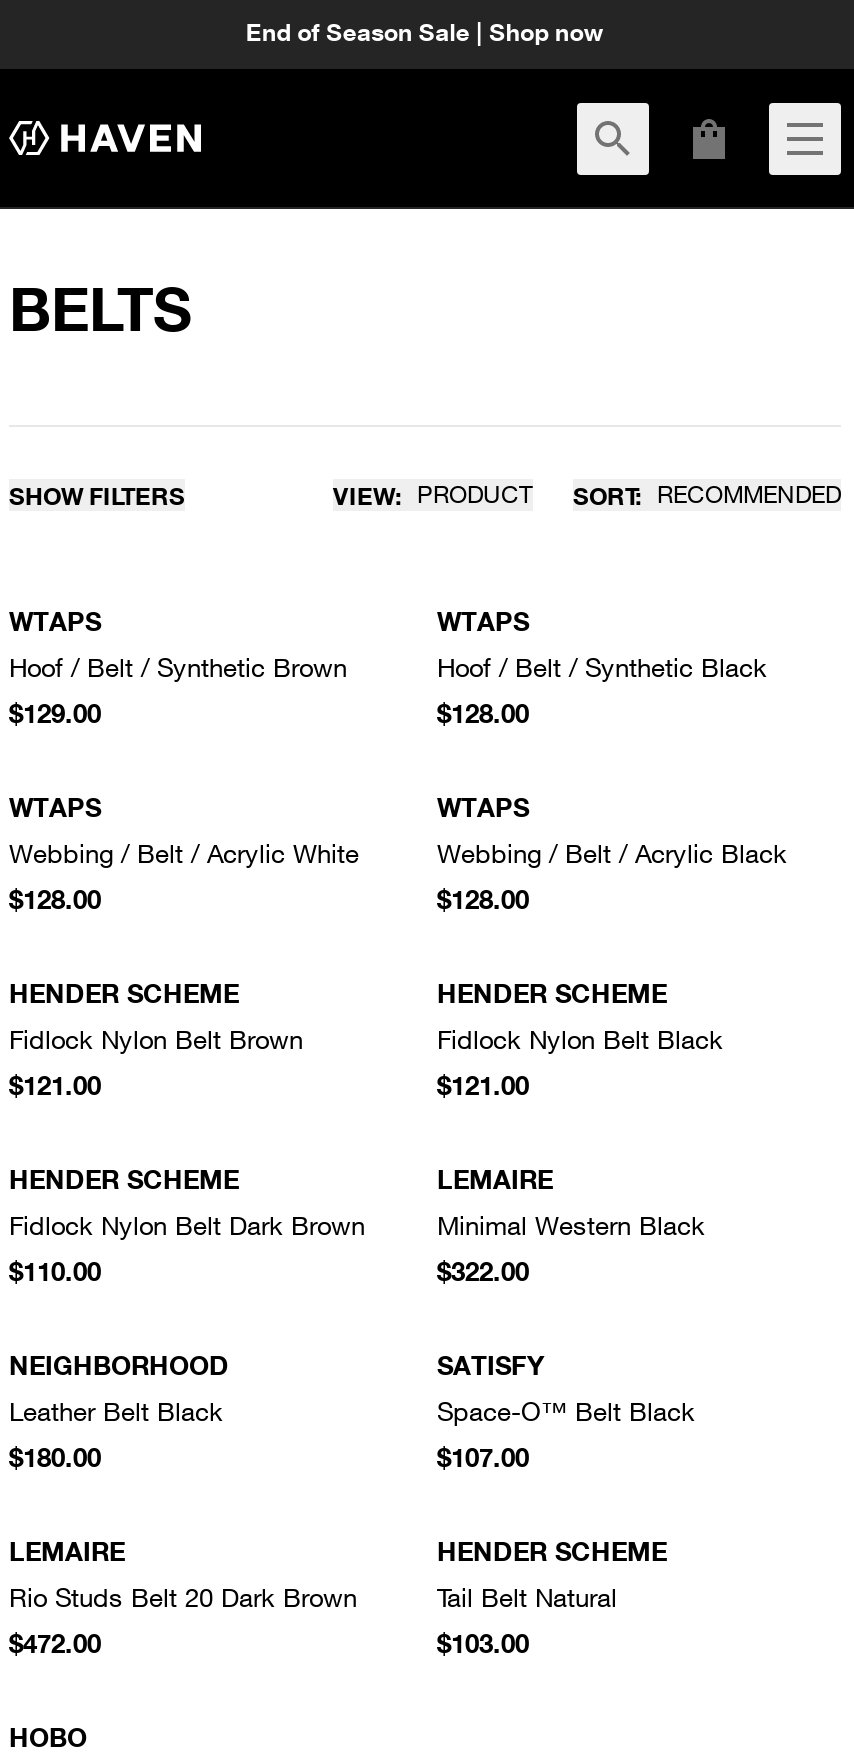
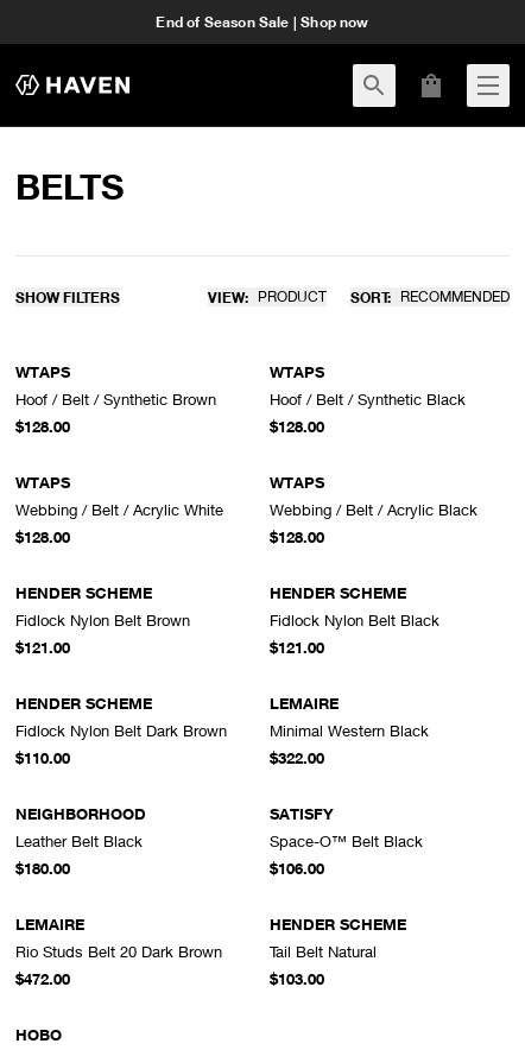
[9,697,101,729] $129.00 -> [15,417,70,436] $128.00
[437,1441,529,1473] $107.00 -> [270,859,324,878] $106.00

